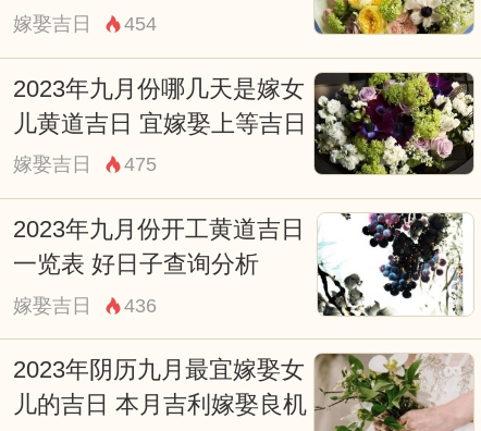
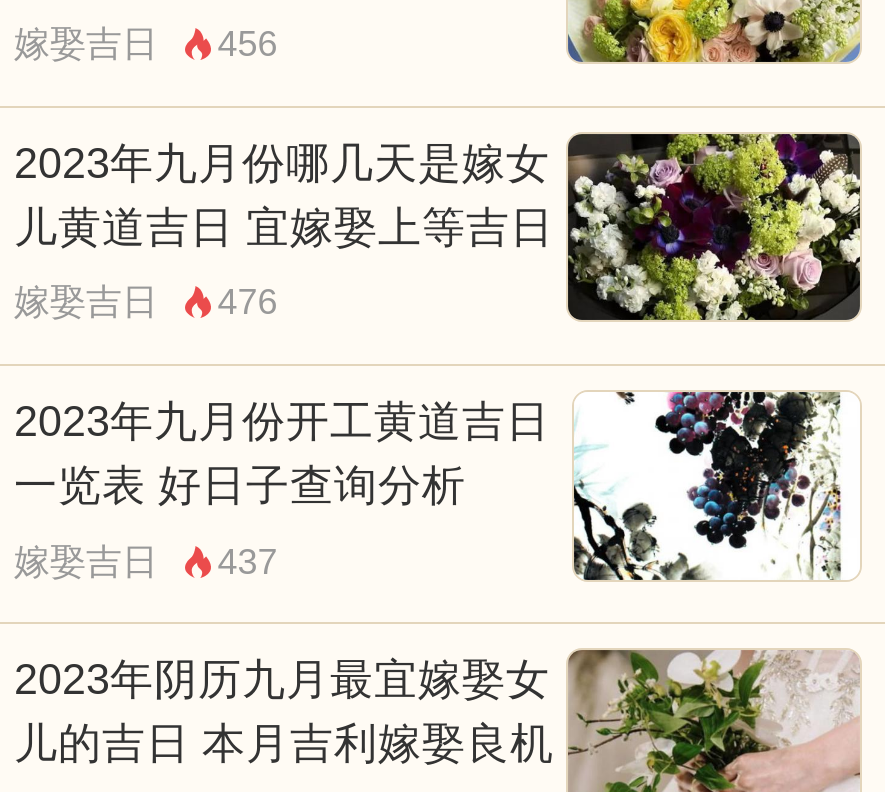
[13,13,156,35] 嫁娶吉日 454 -> [14,23,278,63] 嫁娶吉日 456
[13,154,156,175] 嫁娶吉日 475 -> [14,282,278,322] 嫁娶吉日 476
[13,294,156,316] 嫁娶吉日 436 -> [14,541,278,581] 嫁娶吉日 437

